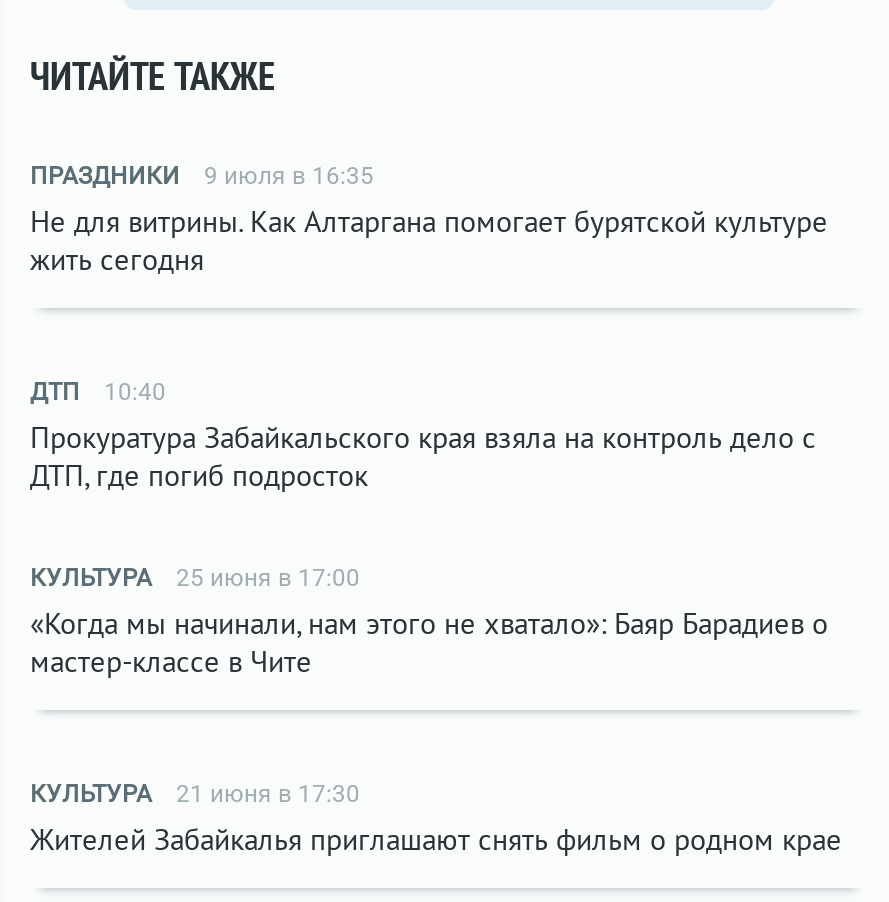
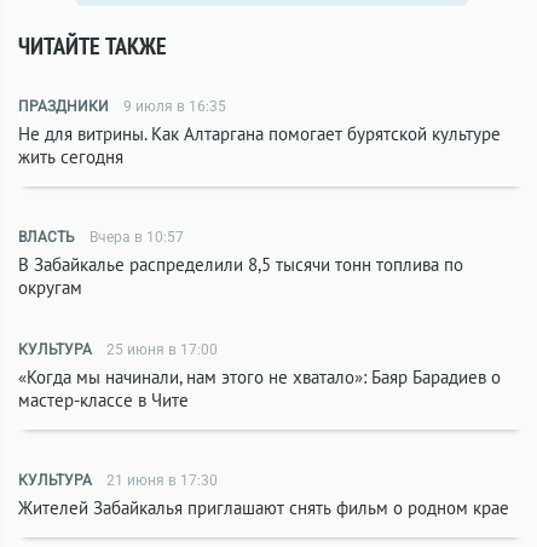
[30,378,816,494] ДТП | 10:40 | Прокуратура Забайкальского края взяла на контроль дело с | ДТП, где погиб подросток -> [18,229,463,299] ВЛАСТЬ | Вчера в 10:57 | В Забайкалье распределили 8,5 тысячи тонн топлива по | округам

